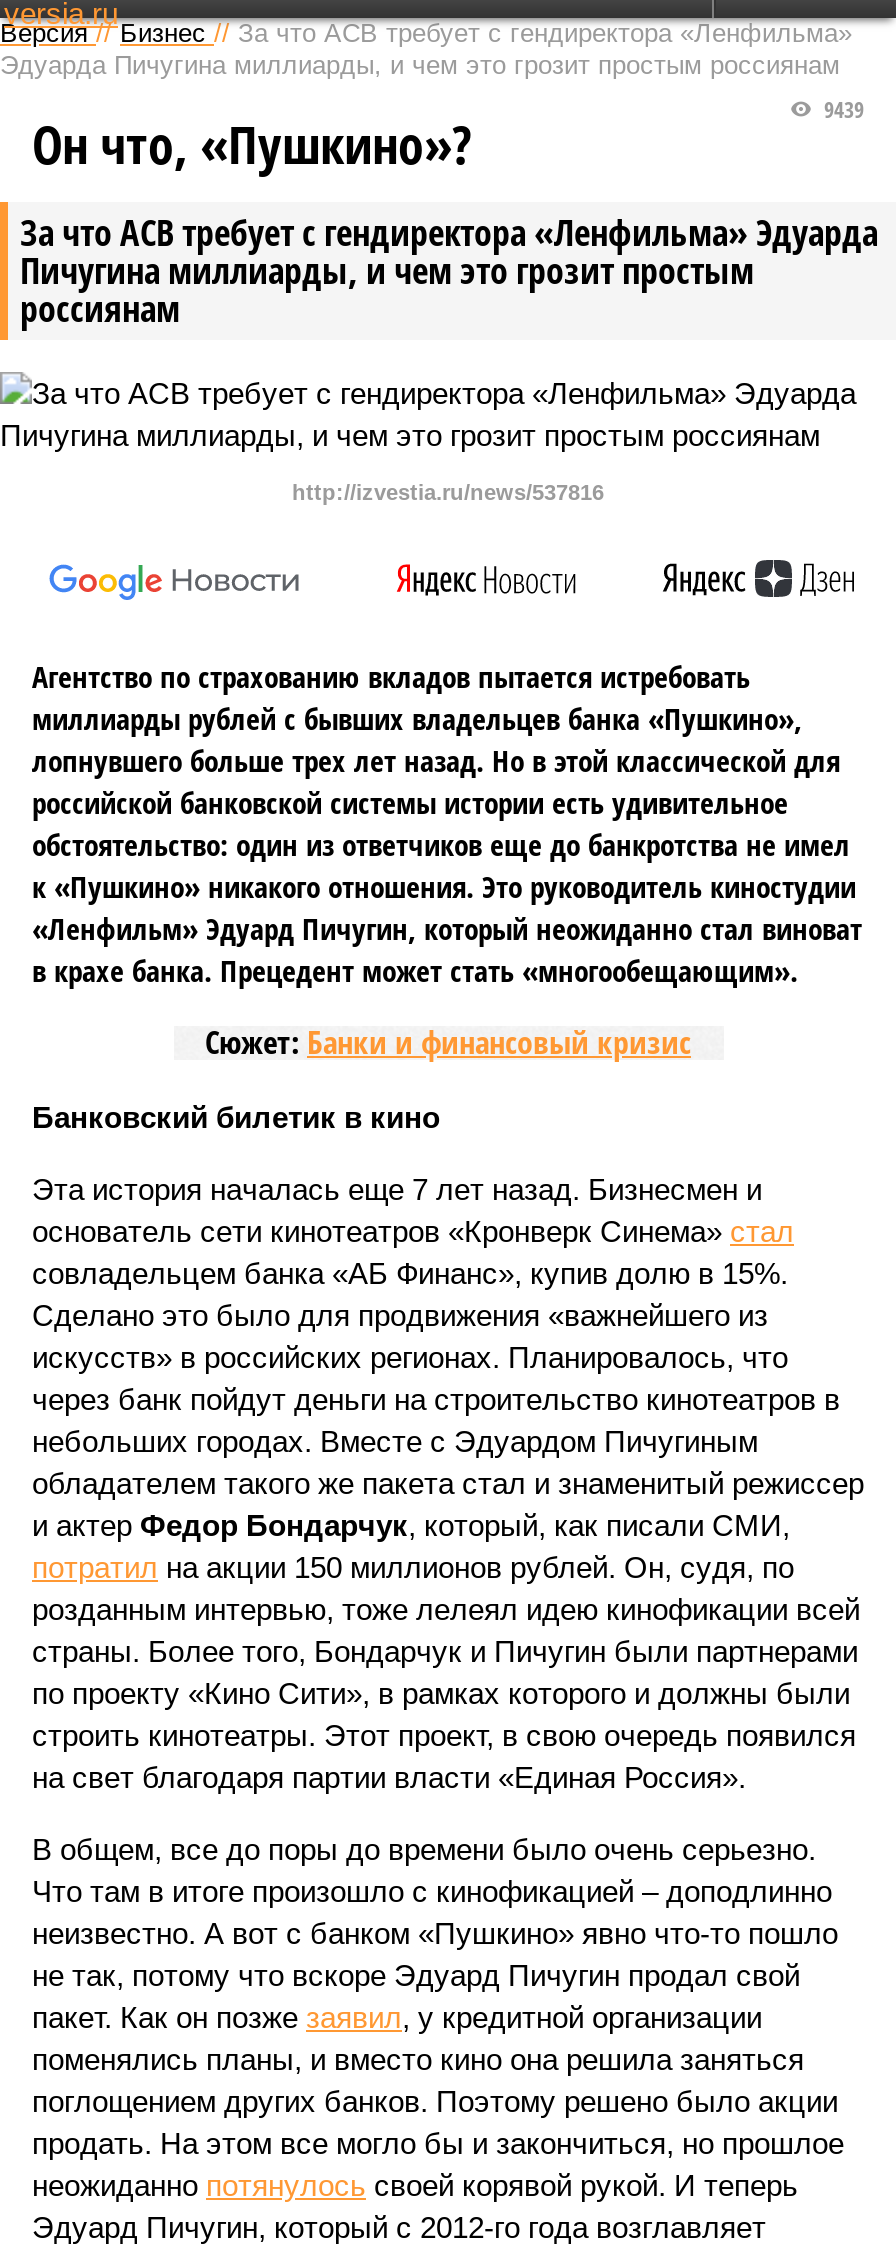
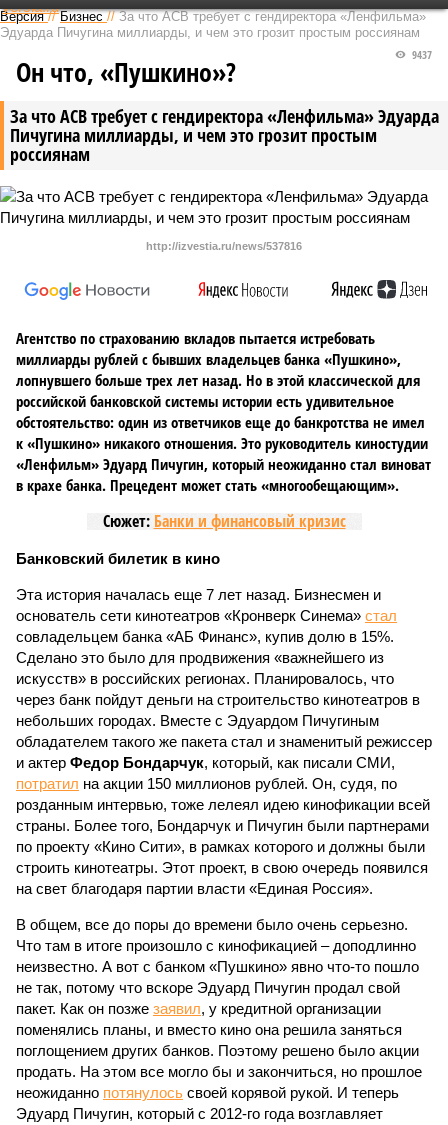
[818,94,864,124] 9439 -> [409,47,432,62] 9437

